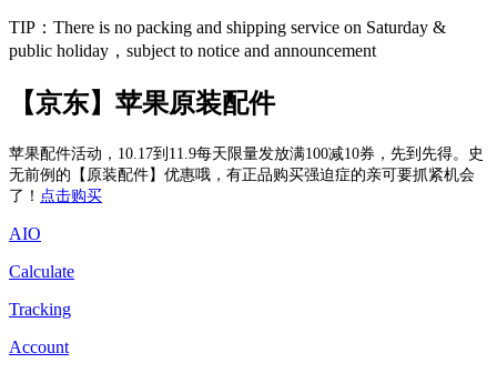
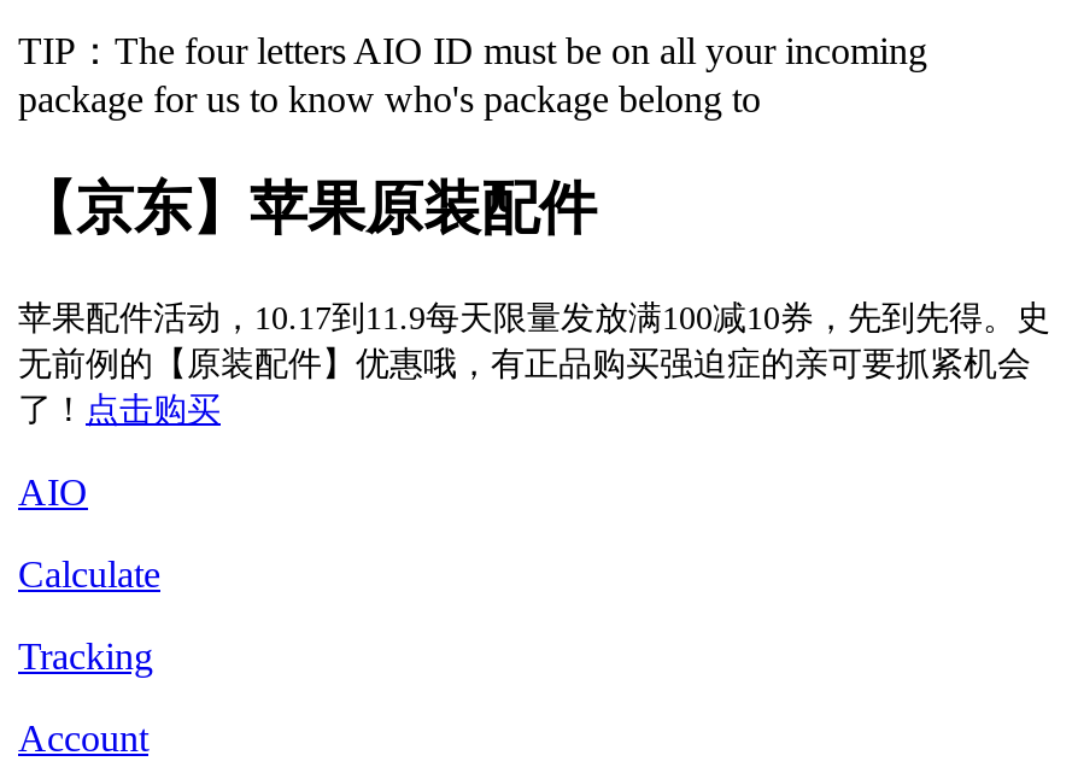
[9,18,446,60] TIP：There is no packing and shipping service on Saturday & | public holiday，subject to notice and announcement -> [18,30,927,119] TIP：The four letters AIO ID must be on all your incoming | package for us to know who's package belong to

